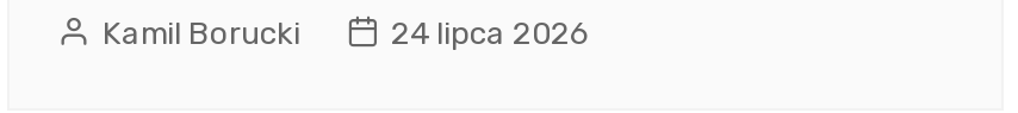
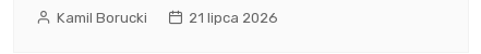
[391,16,591,51] 24 lipca 2026 -> [189,10,278,26] 21 lipca 2026

